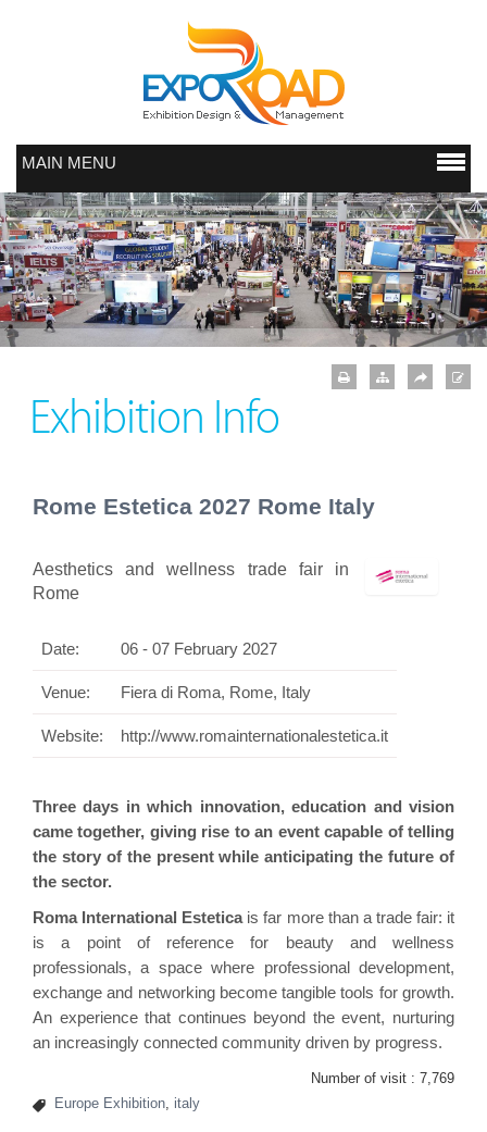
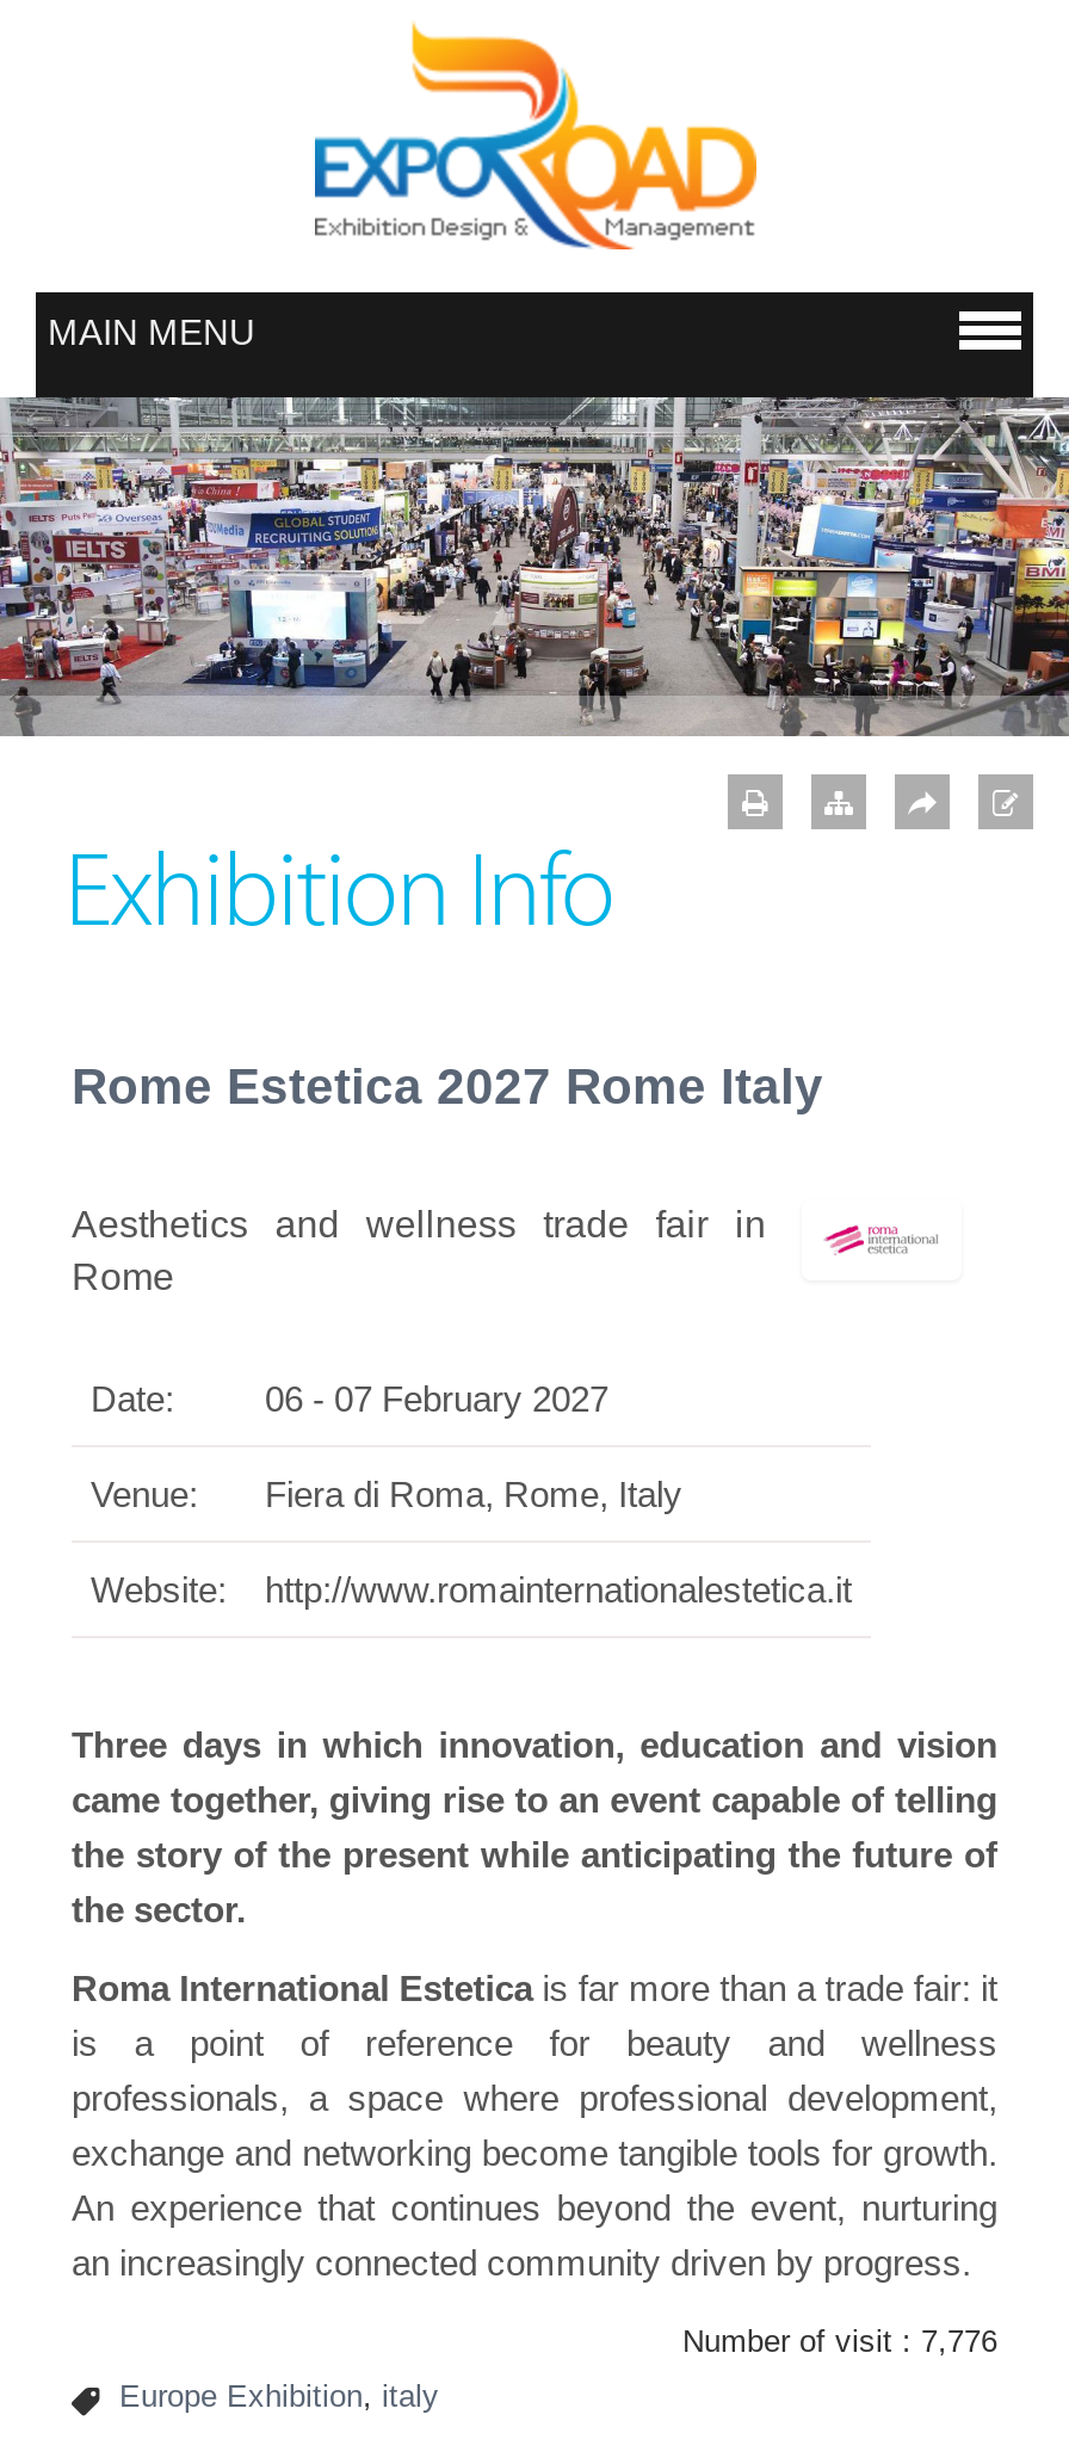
[311,1070,454,1086] Number of visit : 7,769 -> [682,2323,997,2359] Number of visit : 7,776

